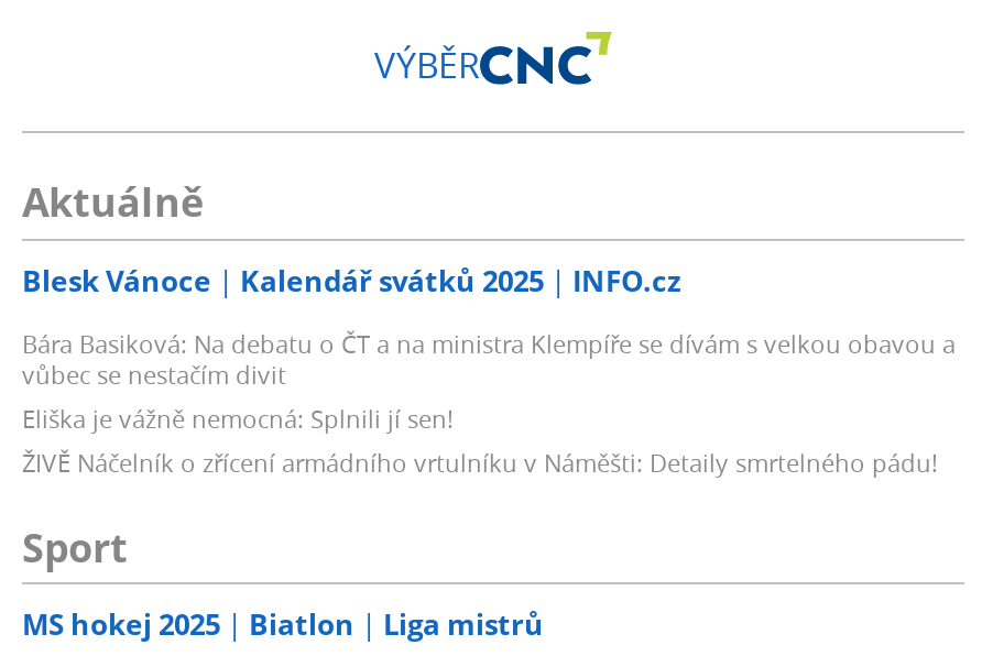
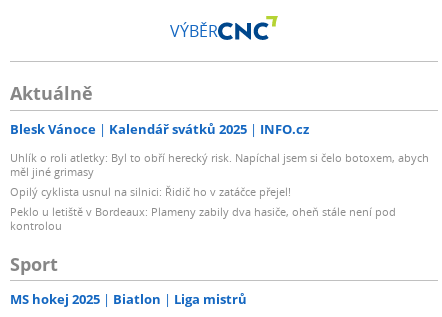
[22,327,956,479] Bára Basiková: Na debatu o ČT a na ministra Klempíře se dívám s velkou obavou a | vůbec se nestačím divit | Eliška je vážně nemocná: Splnili jí sen! | ŽIVĚ Náčelník o zřícení armádního vrtulníku v Náměšti: Detaily smrtelného pádu! -> [10,150,429,233] Uhlík o roli atletky: Byl to obří herecký risk. Napíchal jsem si čelo botoxem, abych | měl jiné grimasy | Opilý cyklista usnul na silnici: Řidič ho v zatáčce přejel! | Peklo u letiště v Bordeaux: Plameny zabily dva hasiče, oheň stále není pod | kontrolou

